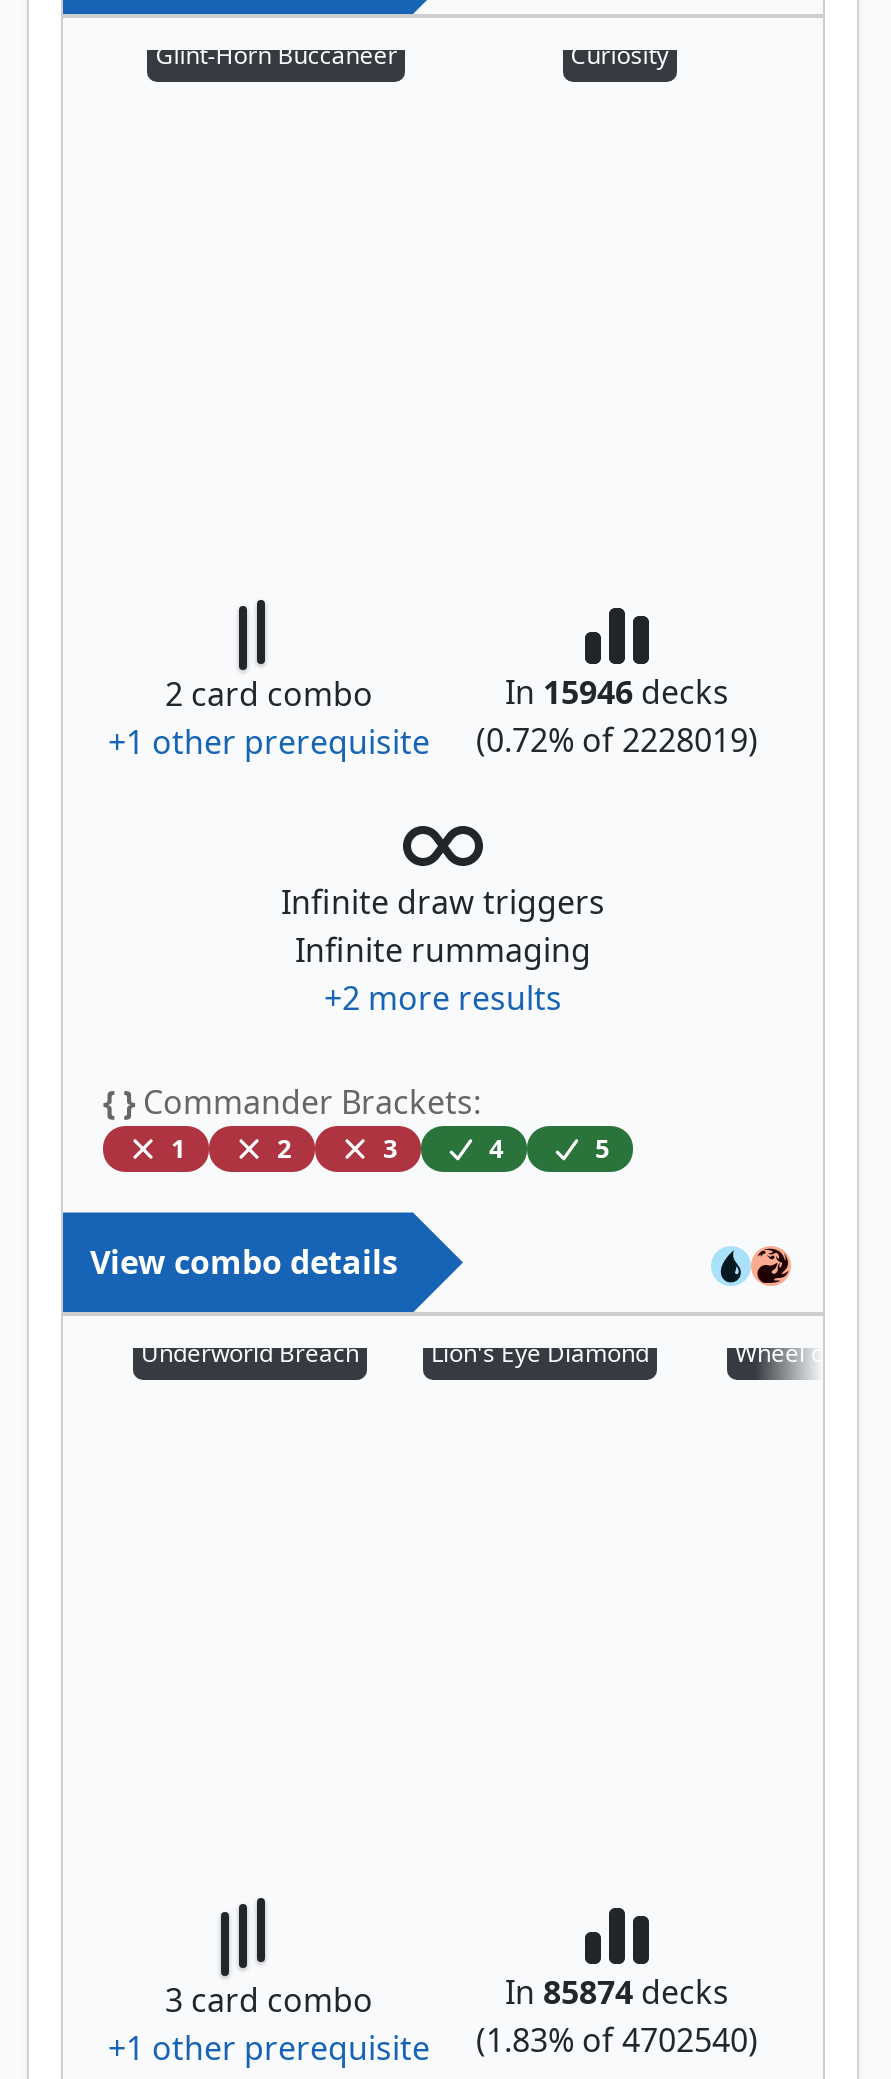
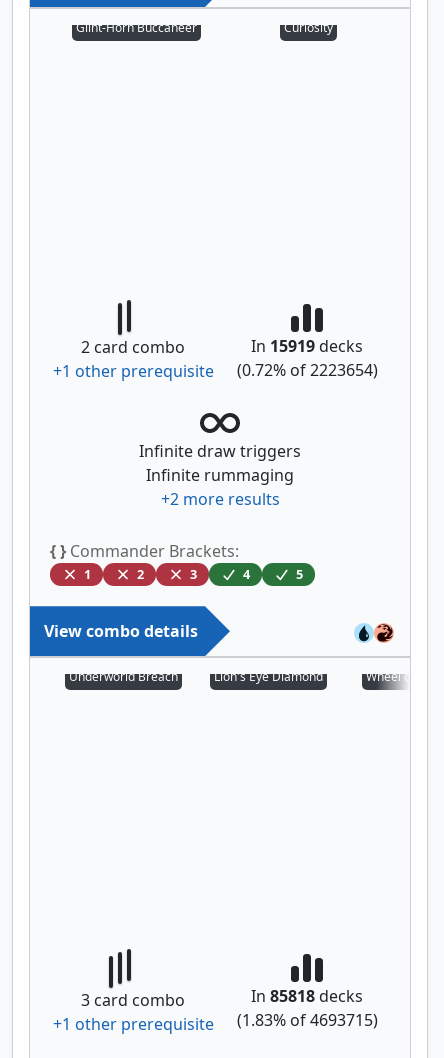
[505,669,729,713] In 15946 decks -> [251,335,363,357] In 15919 decks
[108,717,758,764] +1 other prerequisite (0.72% of 2228019) -> [52,359,377,382] +1 other prerequisite (0.72% of 2223654)
[505,1971,729,2015] In 85874 decks -> [251,985,363,1007] In 85818 decks
[108,2019,758,2069] +1 other prerequisite (1.83% of 4702540) -> [52,1009,377,1035] +1 other prerequisite (1.83% of 4693715)

